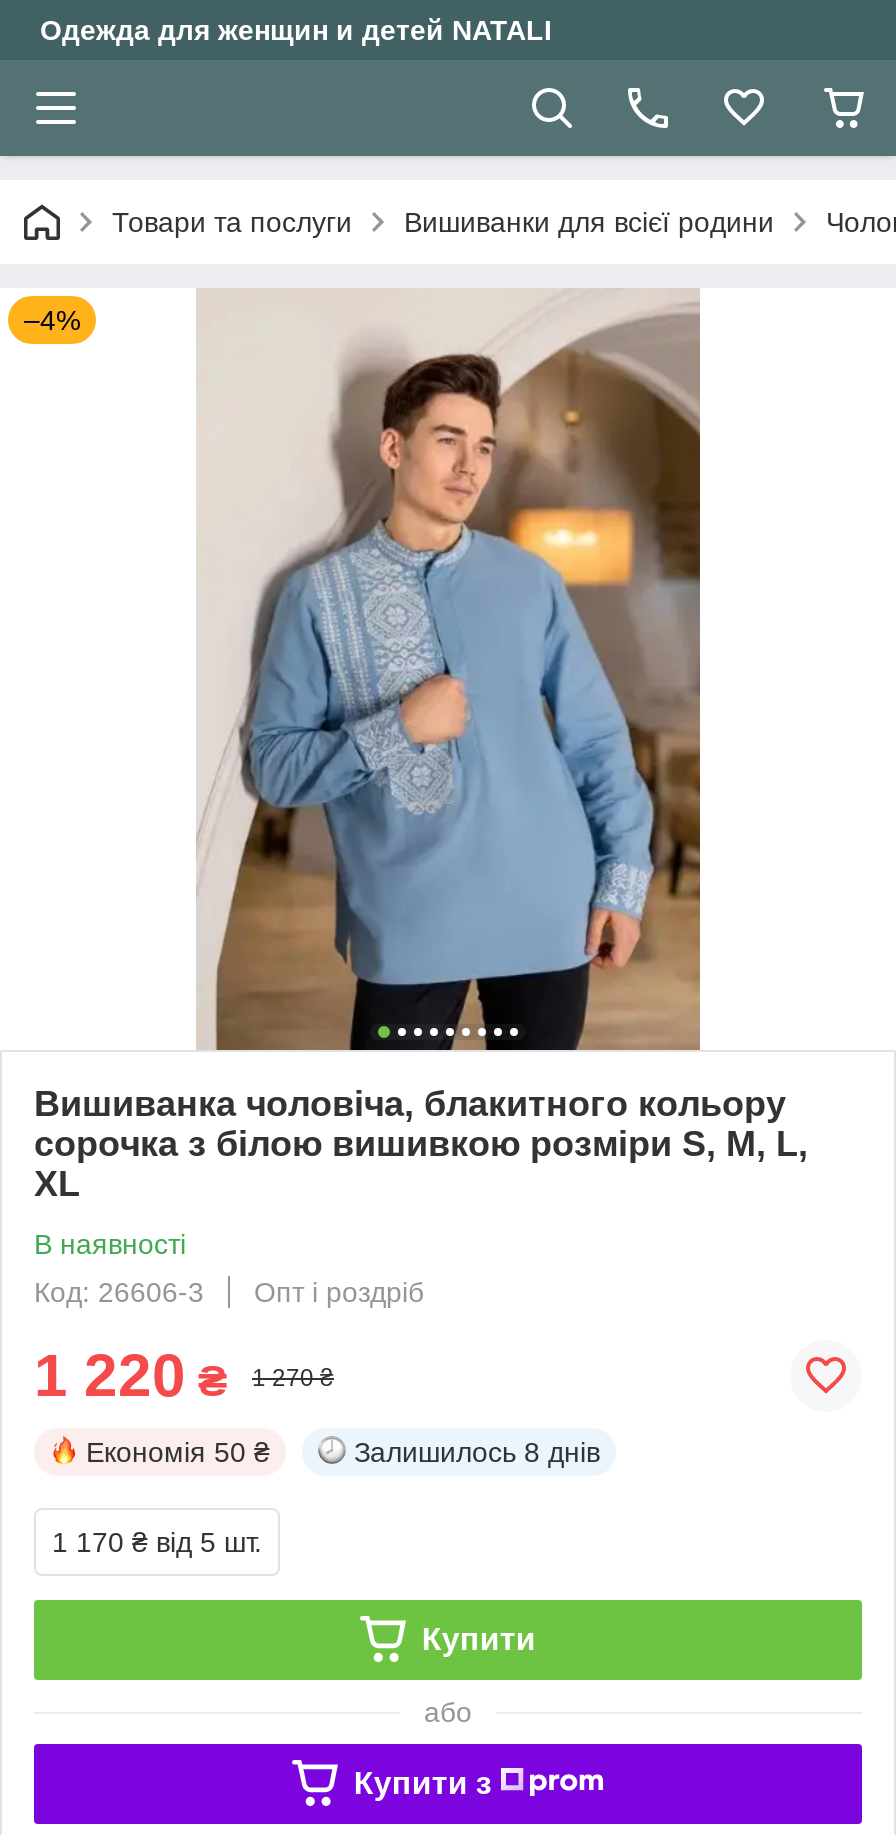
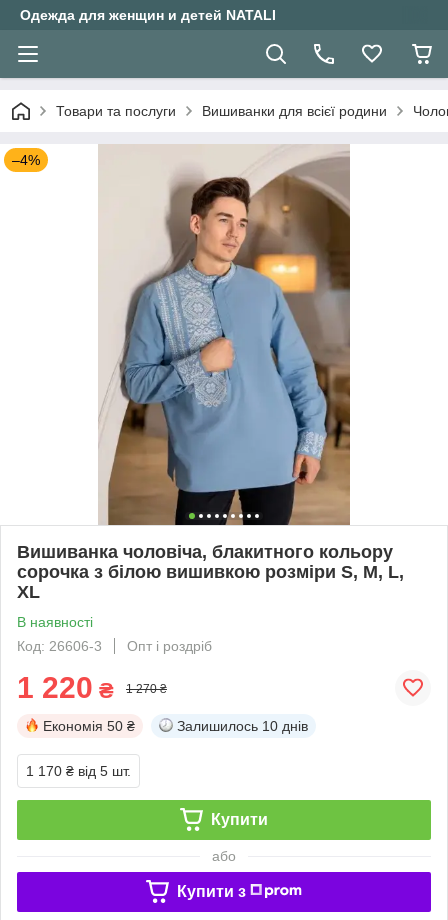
[354,1436,600,1468] Залишилось 8 днів -> [177,718,308,734] Залишилось 10 днів

